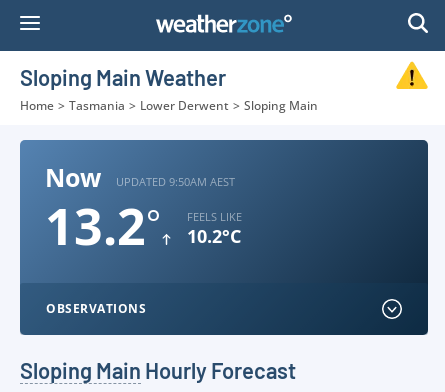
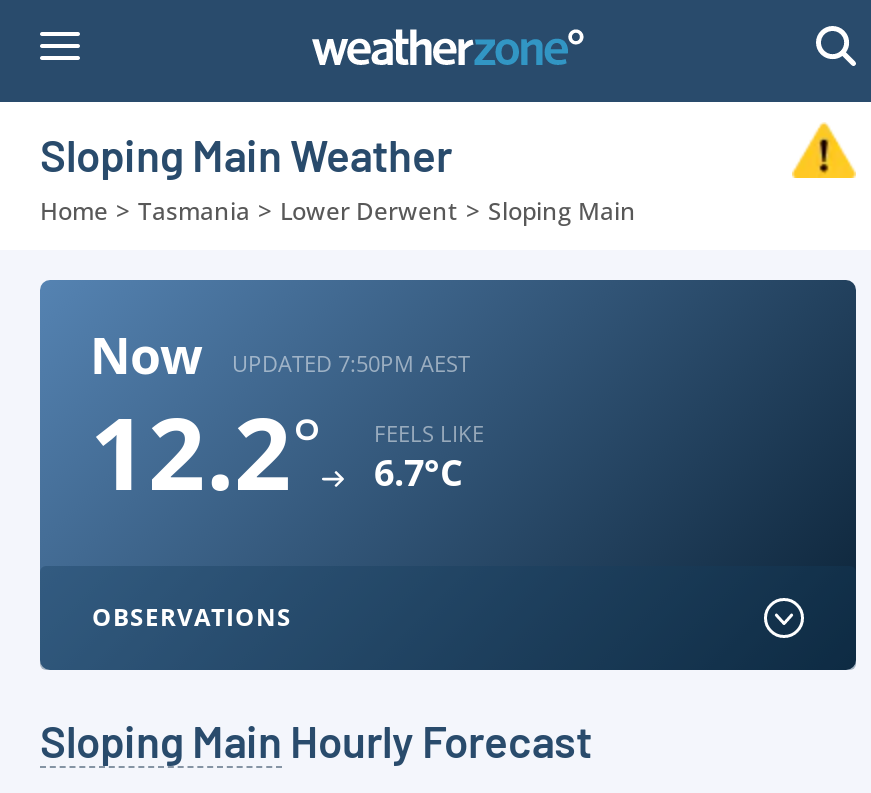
[116,173,235,188] UPDATED 9:50AM AEST -> [232,347,470,377] UPDATED 7:50PM AEST
[45,192,161,260] 13.2° -> [90,384,322,520] 12.2°
[187,224,241,248] 10.2°C -> [374,448,462,496] 6.7°C

